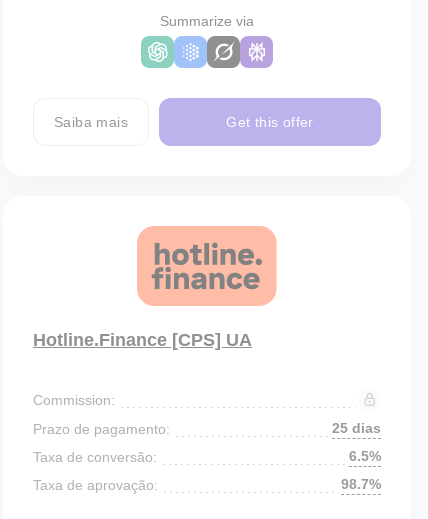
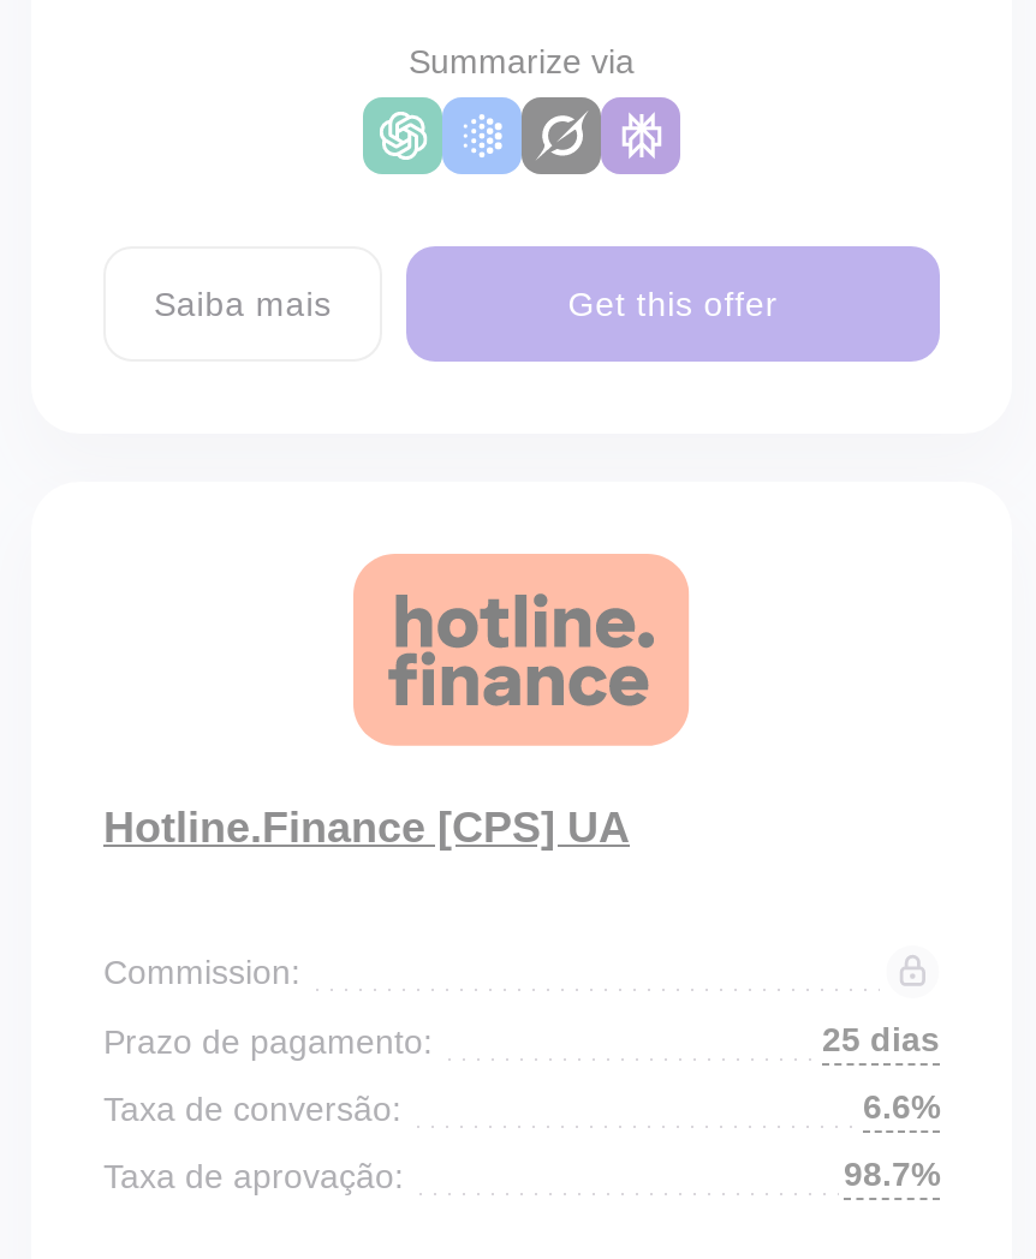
[349,448,381,464] 6.5% -> [863,1087,940,1126] 6.6%

